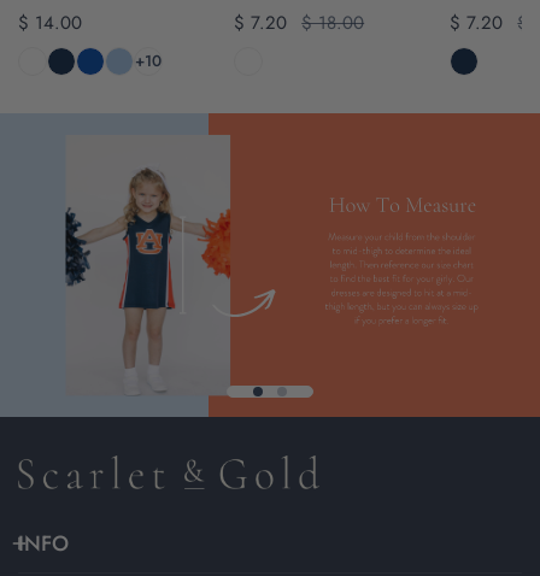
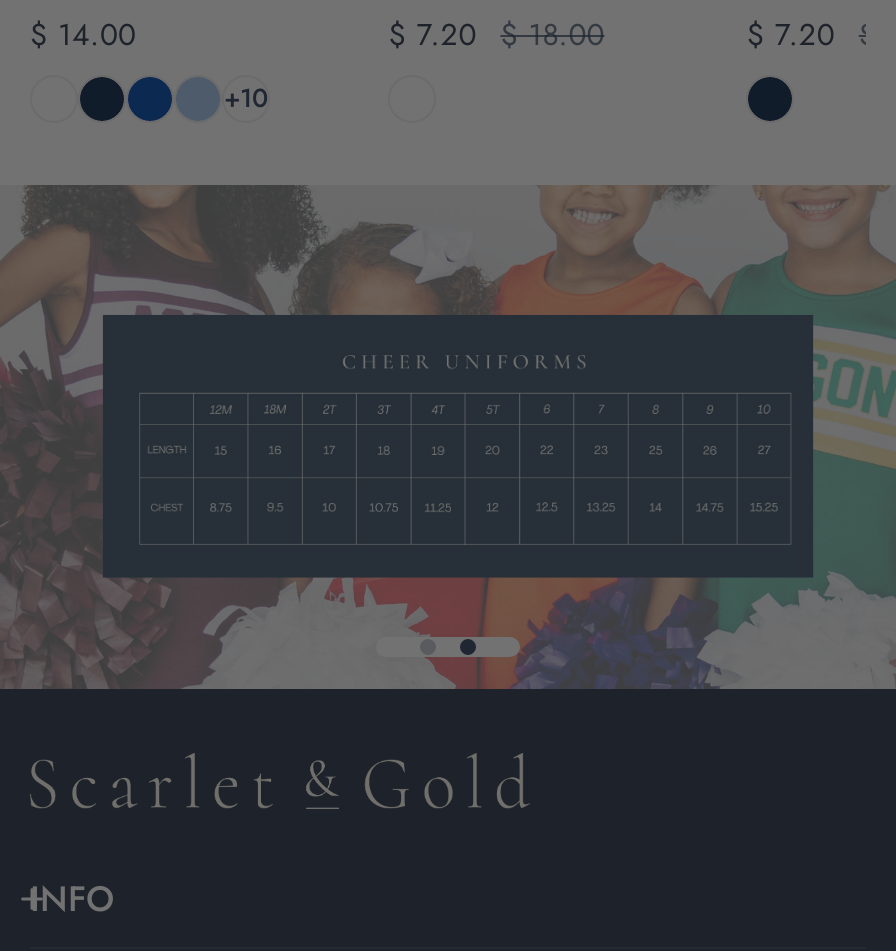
[4,112,536,418] [image] -> [6,183,890,691] [image]

